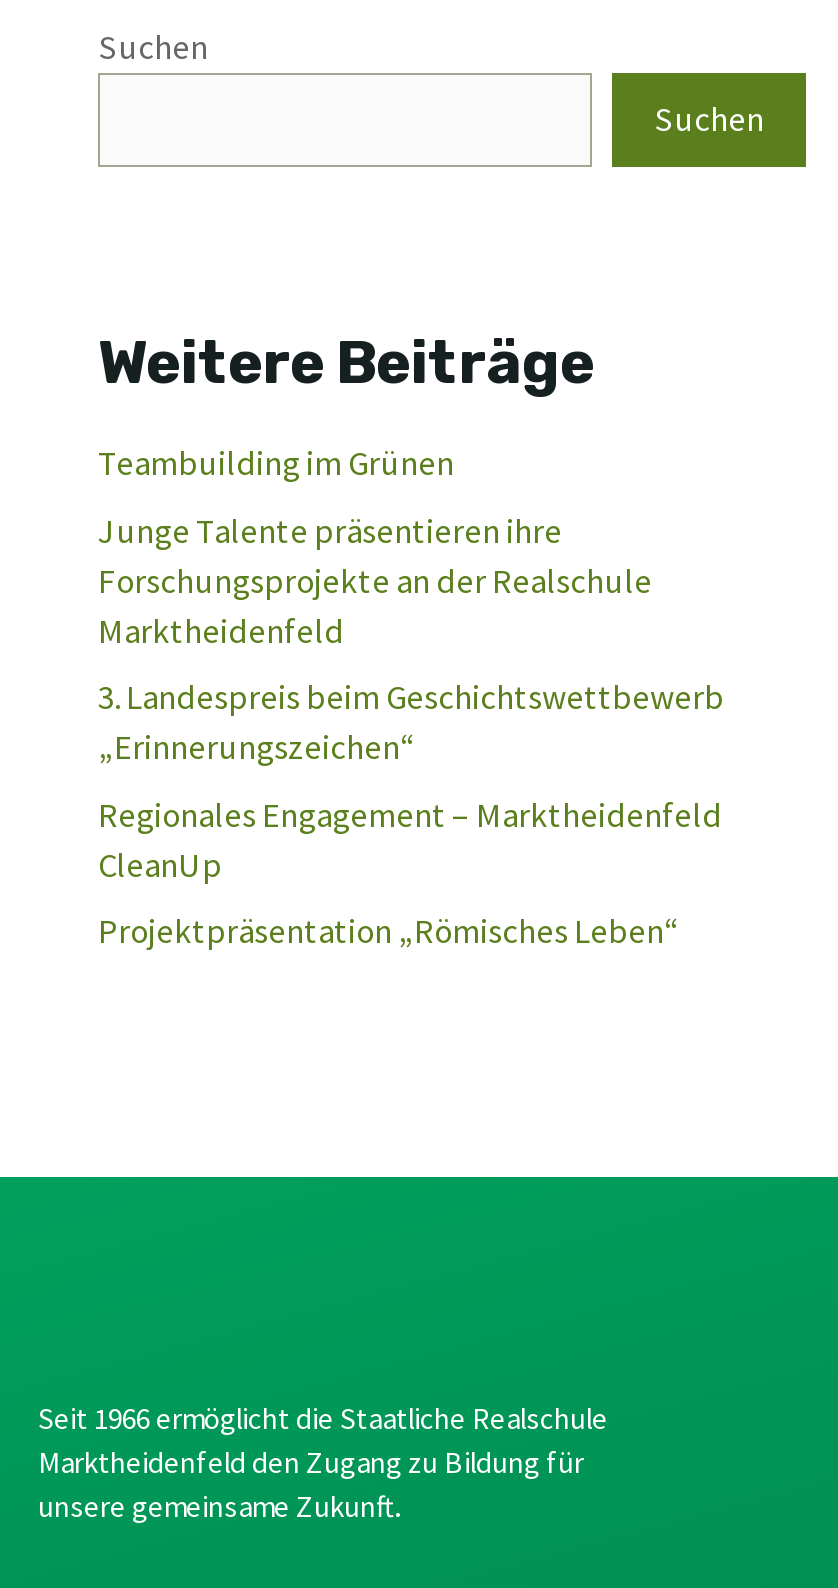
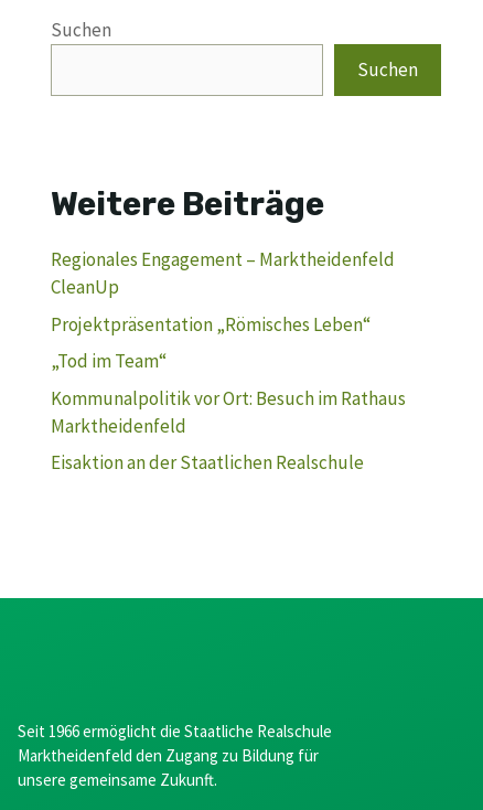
[98,441,724,769] Teambuilding im Grünen | Junge Talente präsentieren ihre | Forschungsprojekte an der Realschule | 3. Landespreis beim Geschichtswettbewerb | „Erinnerungszeichen“ -> none
moved [98,608,344,652] -> [51,413,186,438]: Marktheidenfeld
moved [98,792,722,953] -> [51,247,395,336]: Regionales Engagement – Marktheidenfeld | CleanUp | Projektpräsentation „Römisches Leben“
none -> [51,349,406,475] „Tod im Team“ | Kommunalpolitik vor Ort: Besuch im Rathaus | Eisaktion an der Staatlichen Realschule

